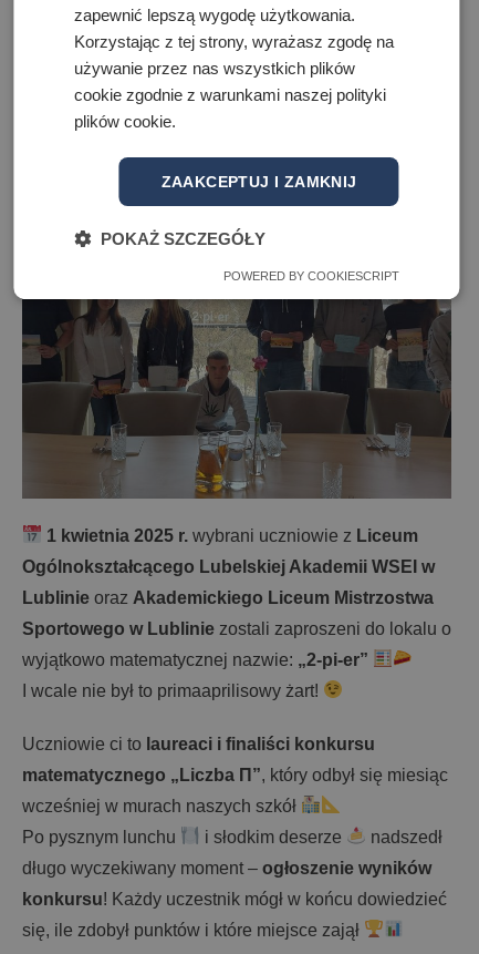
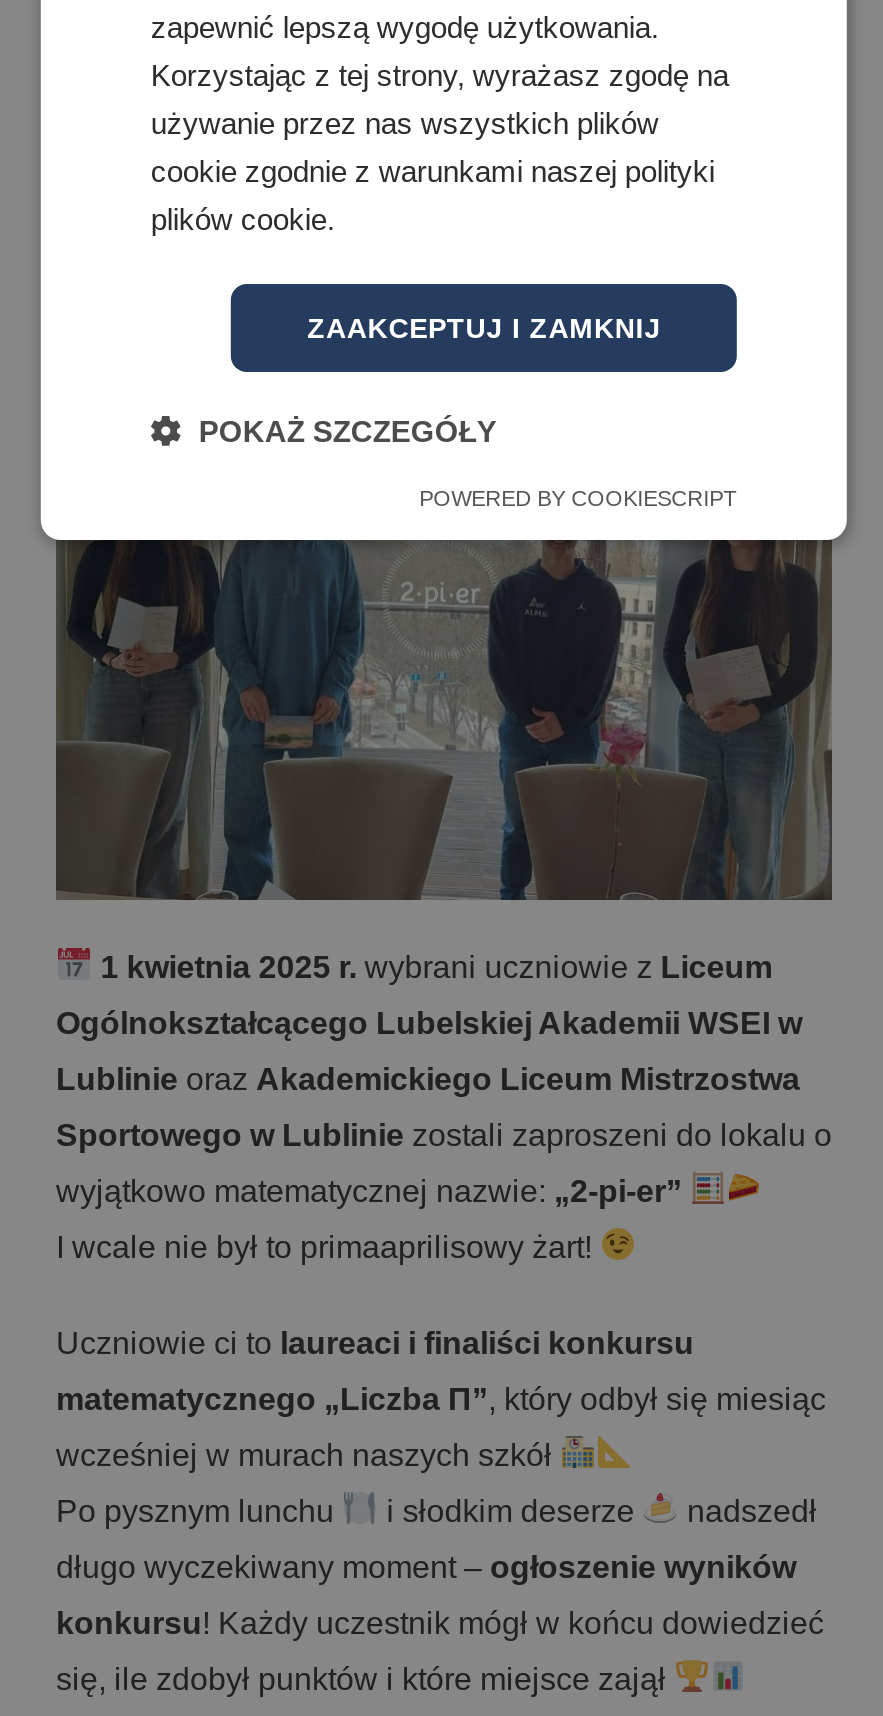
[23,299,451,497] [image] -> [60,540,832,900] [image]

